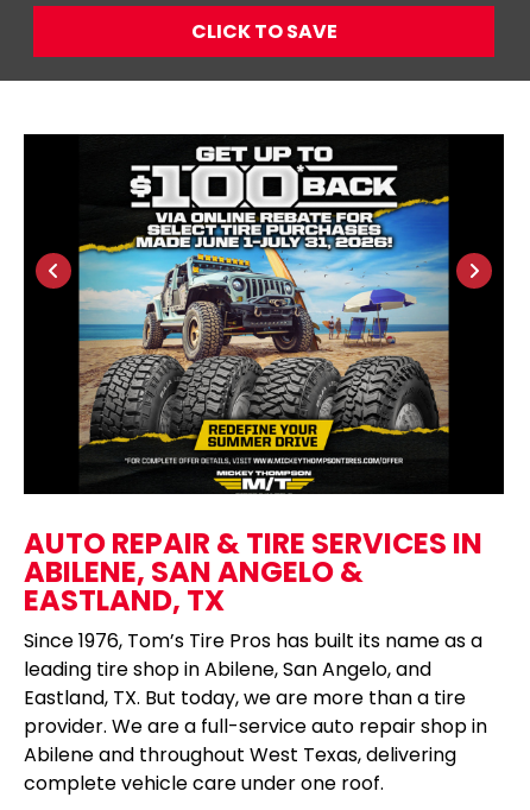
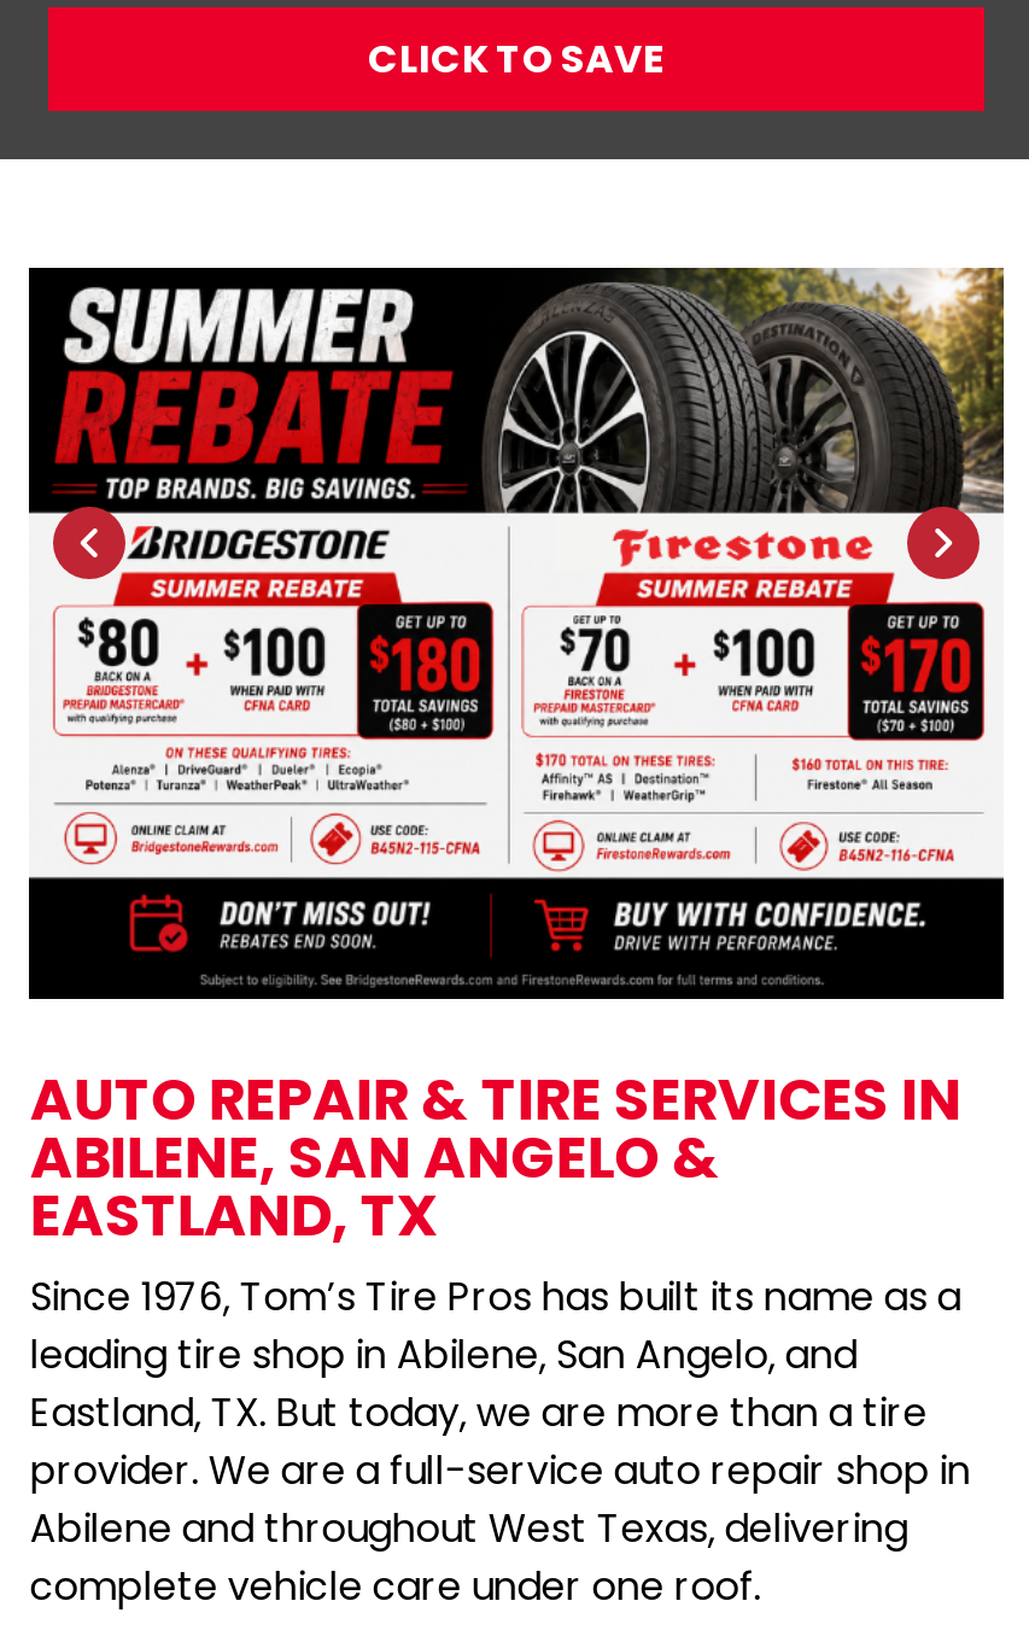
[23,133,505,495] [image] -> [27,264,1006,1003] [image]

